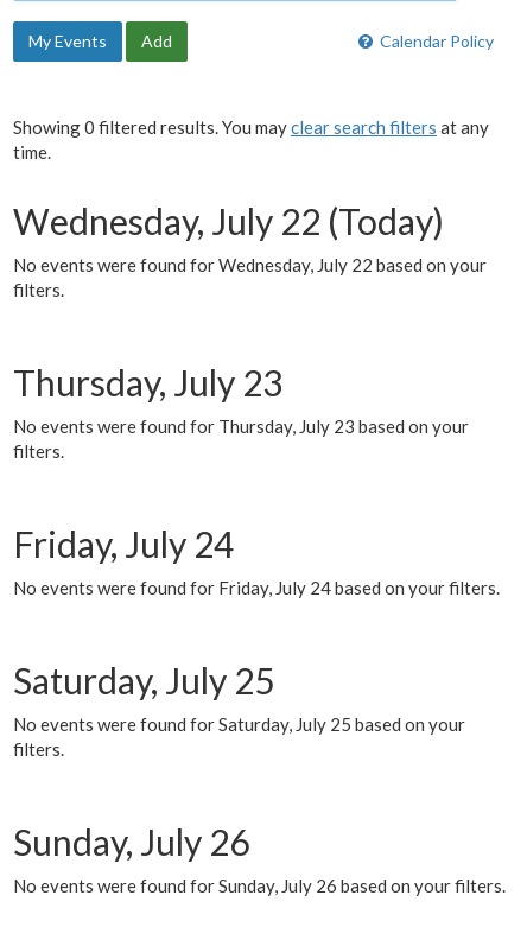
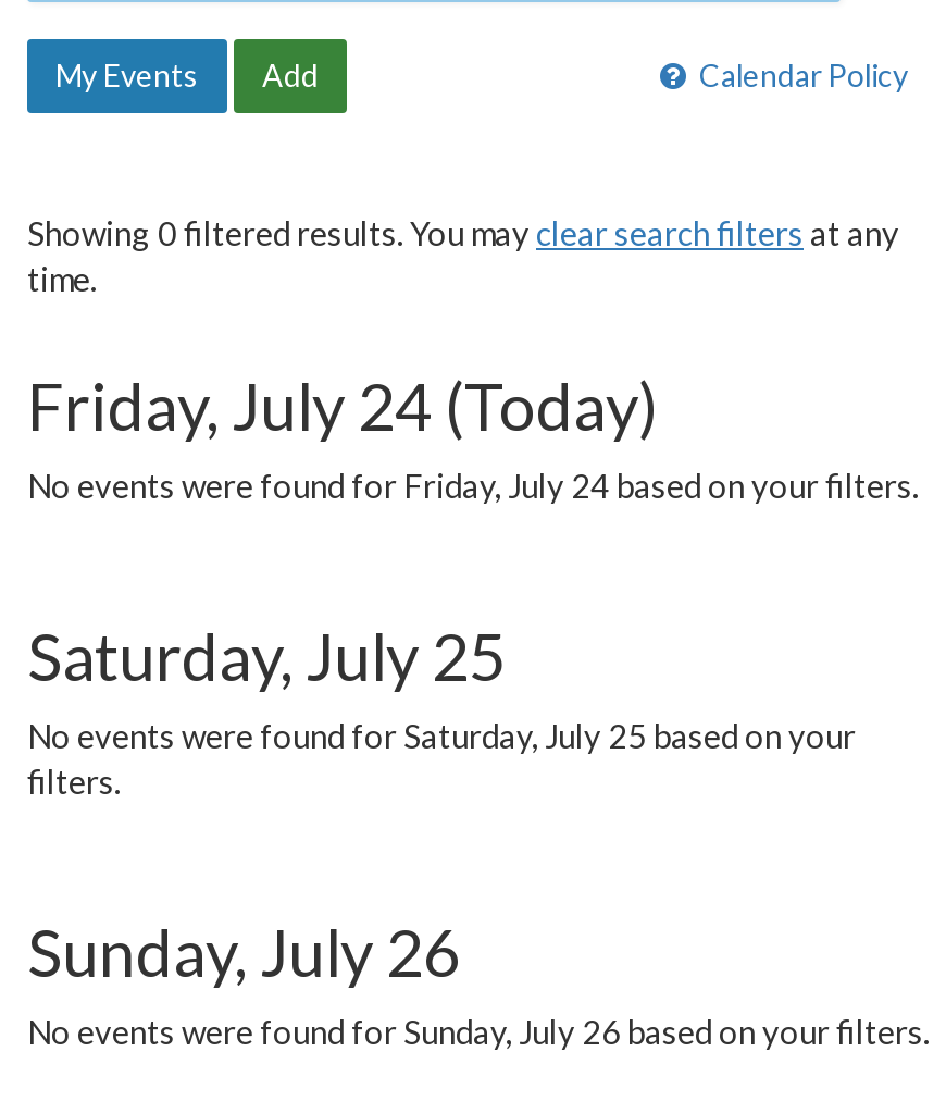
[13,199,487,565] Wednesday, July 22 (Today) | No events were found for Wednesday, July 22 based on your | filters. | Thursday, July 23 | No events were found for Thursday, July 23 based on your | filters. | Friday, July 24 -> [27,366,658,444] Friday, July 24 (Today)

